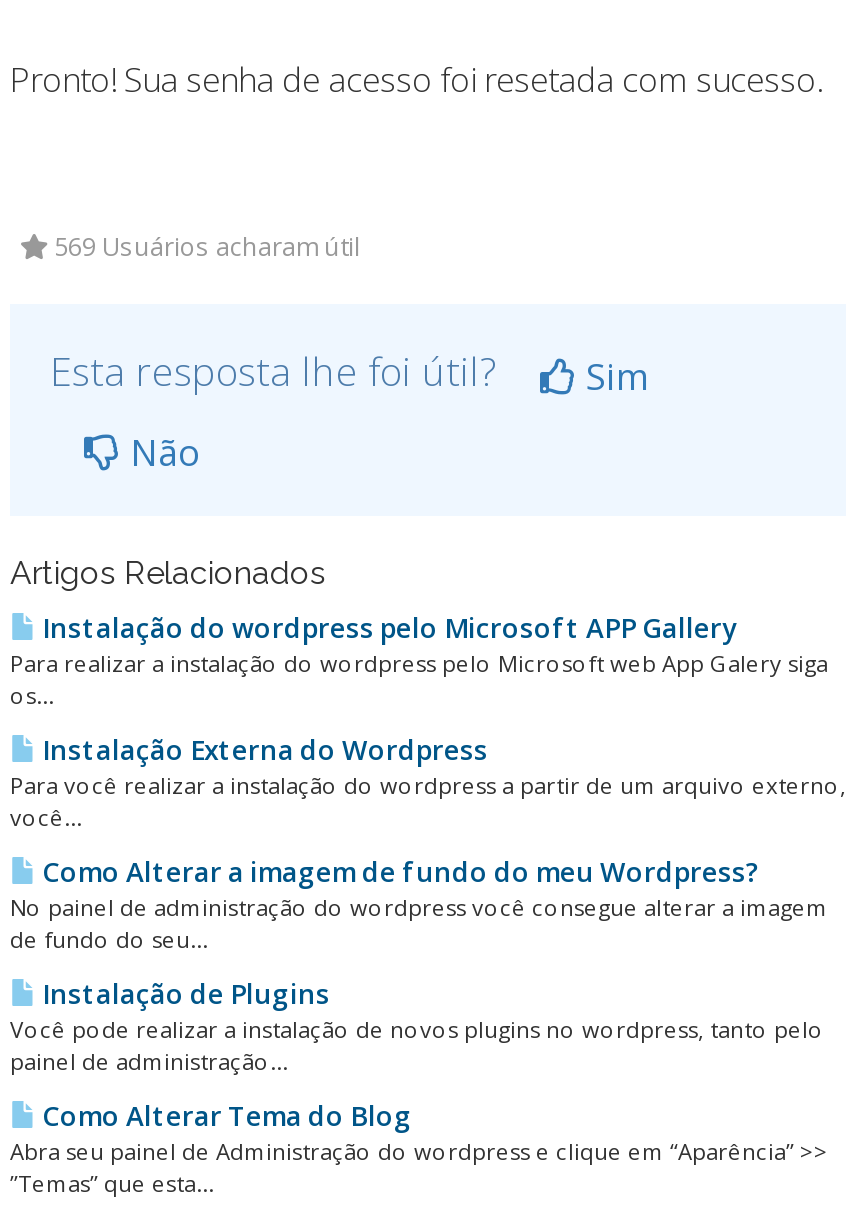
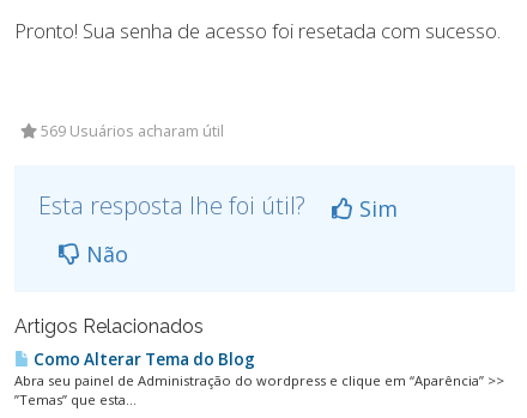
[10,610,846,1076] Instalação do wordpress pelo Microsoft APP Gallery | Para realizar a instalação do wordpress pelo Microsoft web App Galery siga | os... | Instalação Externa do Wordpress | Para você realizar a instalação do wordpress a partir de um arquivo externo, | você... | Como Alterar a imagem de fundo do meu Wordpress? | No painel de administração do wordpress você consegue alterar a imagem | de fundo do seu... | Instalação de Plugins | Você pode realizar a instalação de novos plugins no wordpress, tanto pelo | painel de administração... -> none

